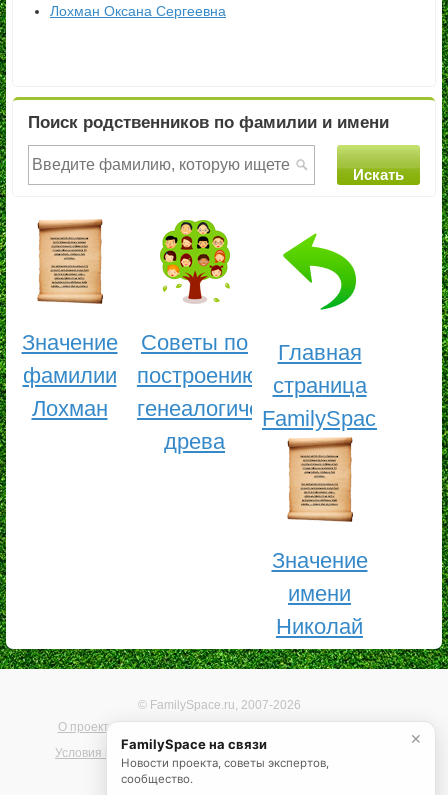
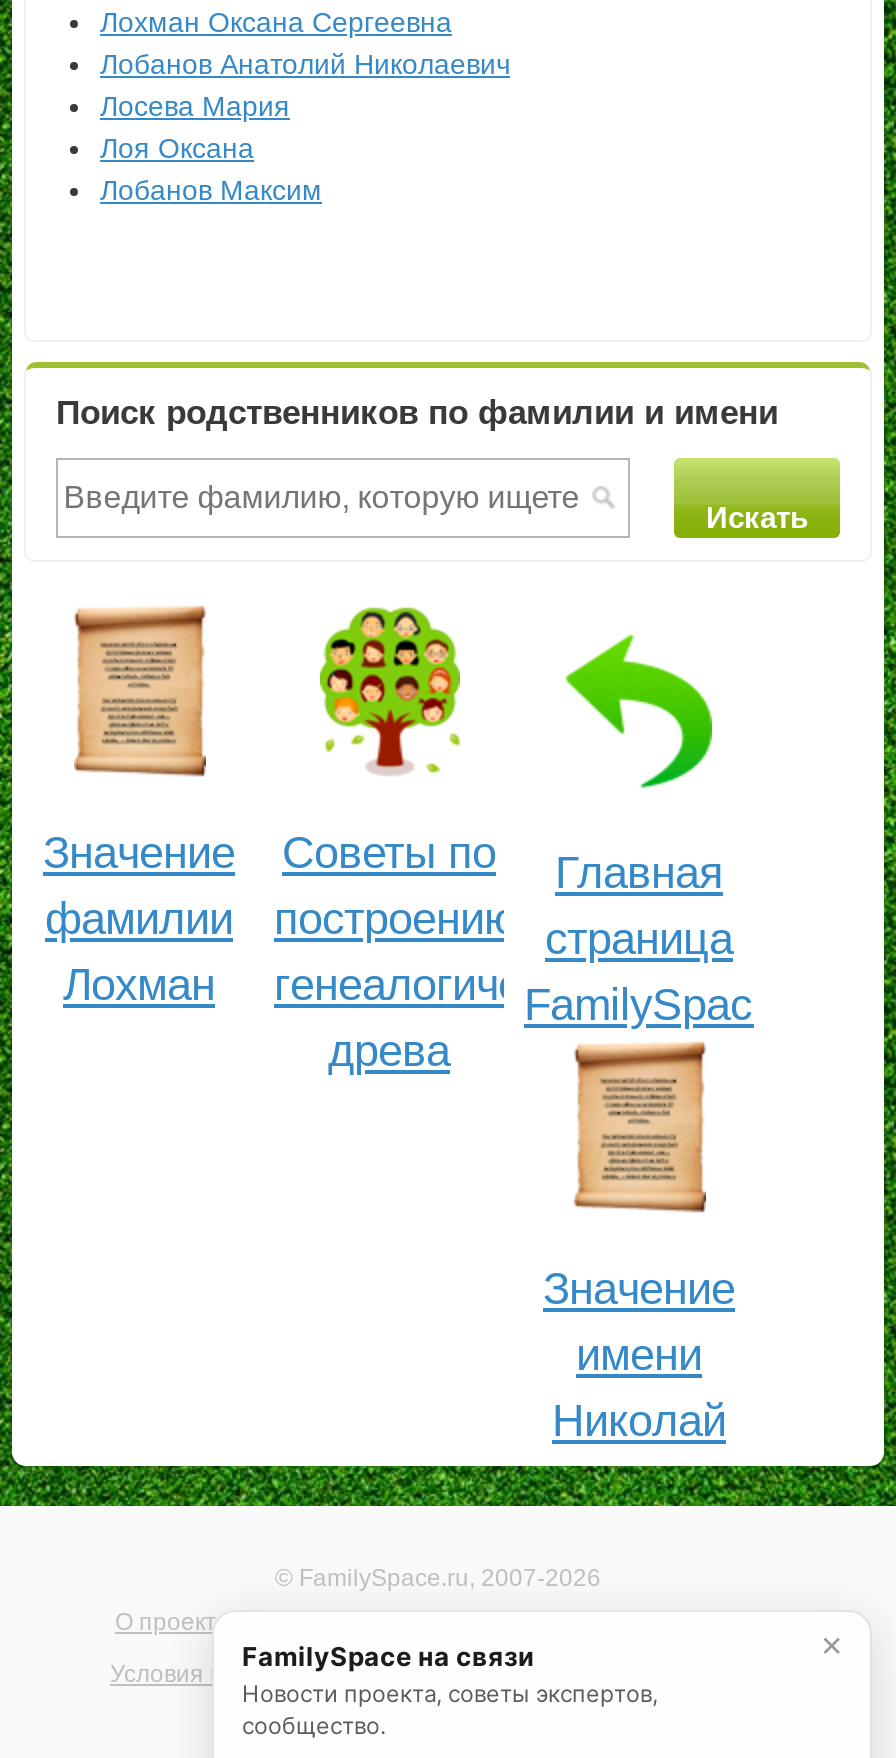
none -> [100,49,510,207] Лобанов Анатолий Николаевич | Лосева Мария | Лоя Оксана | Лобанов Максим

